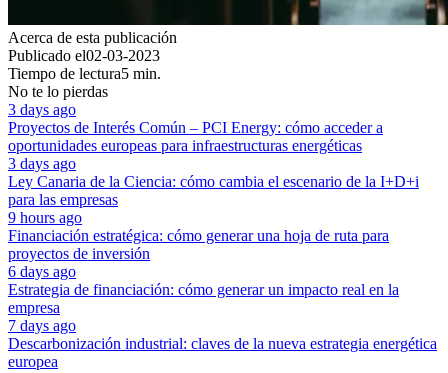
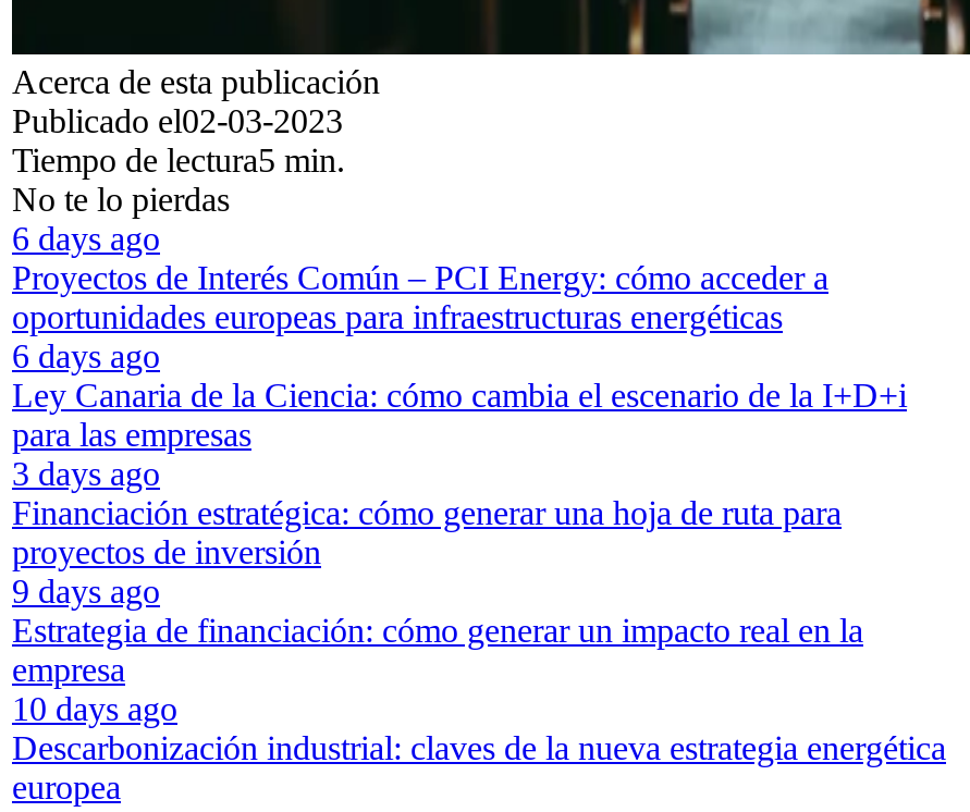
[8,101,76,118] 3 days ago -> [12,219,160,256] 6 days ago
[8,155,76,172] 3 days ago -> [12,337,160,374] 6 days ago
[8,209,82,226] 9 hours ago -> [12,455,160,492] 3 days ago
[8,263,76,280] 6 days ago -> [12,572,160,609] 9 days ago
[8,317,76,334] 7 days ago -> [12,690,177,727] 10 days ago

